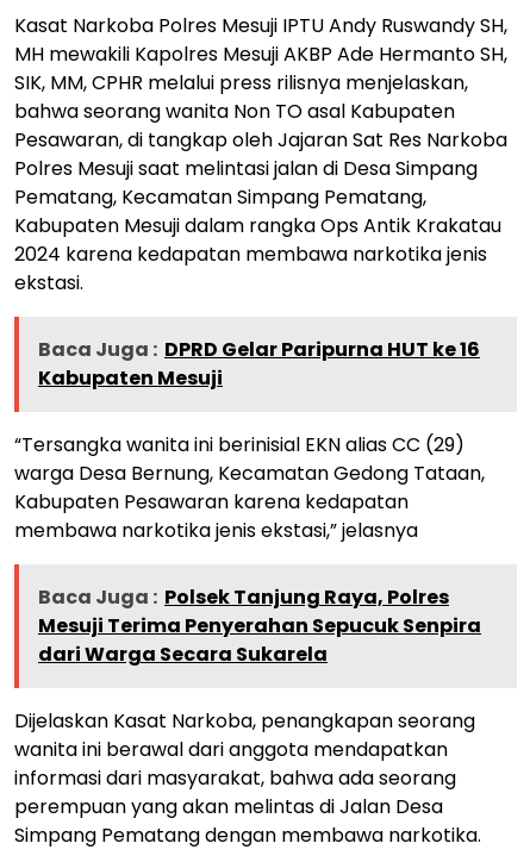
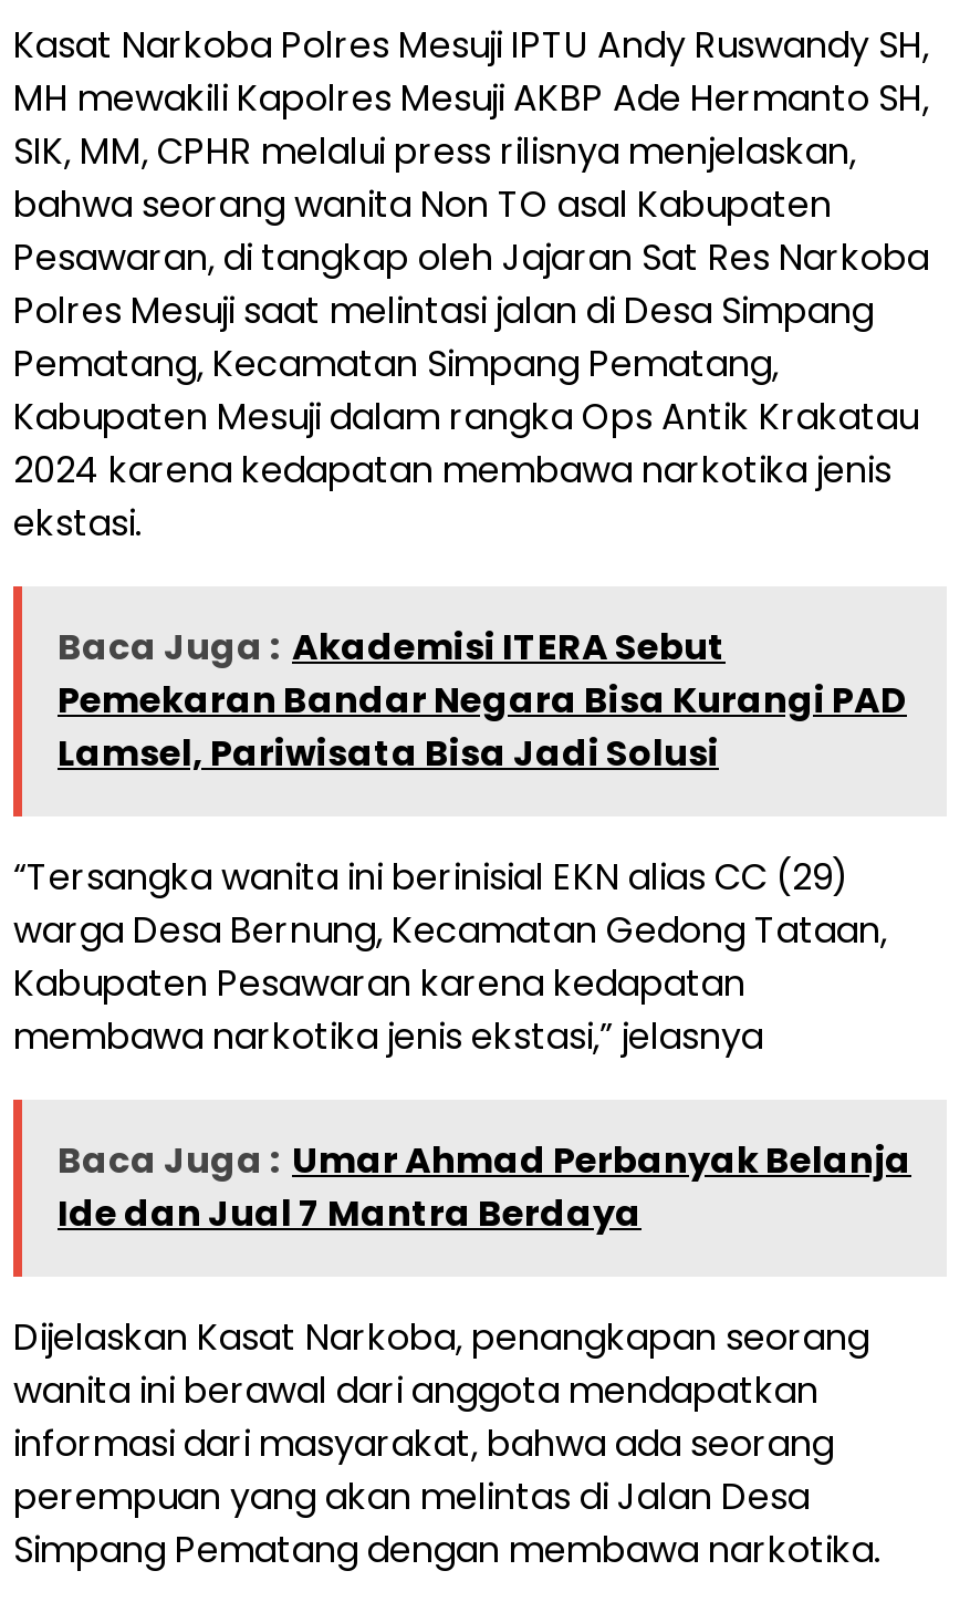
[38,336,480,392] Baca Juga : DPRD Gelar Paripurna HUT ke 16 | Kabupaten Mesuji -> [58,622,907,780] Baca Juga : Akademisi ITERA Sebut | Pemekaran Bandar Negara Bisa Kurangi PAD | Lamsel, Pariwisata Bisa Jadi Solusi
moved [14,431,485,544] -> [13,853,887,1063]: “Tersangka wanita ini berinisial EKN alias CC (29) | warga Desa Bernung, Kecamatan Gedong Tataan, | Kabupaten Pesawaran karena kedapatan | membawa narkotika jenis ekstasi,” jelasnya
[38,584,481,668] Baca Juga : Polsek Tanjung Raya, Polres | Mesuji Terima Penyerahan Sepucuk Senpira | dari Warga Secara Sukarela -> [58,1136,911,1240] Baca Juga : Umar Ahmad Perbanyak Belanja | Ide dan Jual 7 Mantra Berdaya

